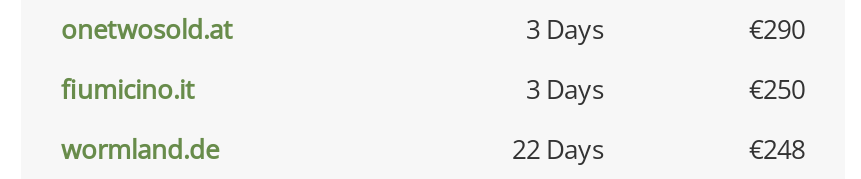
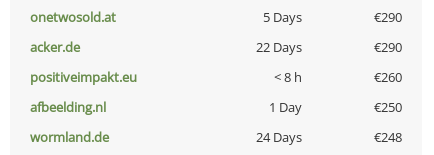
[526,11,604,47] 3 Days -> [262,8,301,26] 5 Days
[61,71,604,107] fiumicino.it | 3 Days -> [30,38,402,116] acker.de | 22 Days | €290 | positiveimpakt.eu | < 8 h | €260 | afbeelding.nl | 1 Day
[512,131,604,167] 22 Days -> [255,128,301,146] 24 Days

